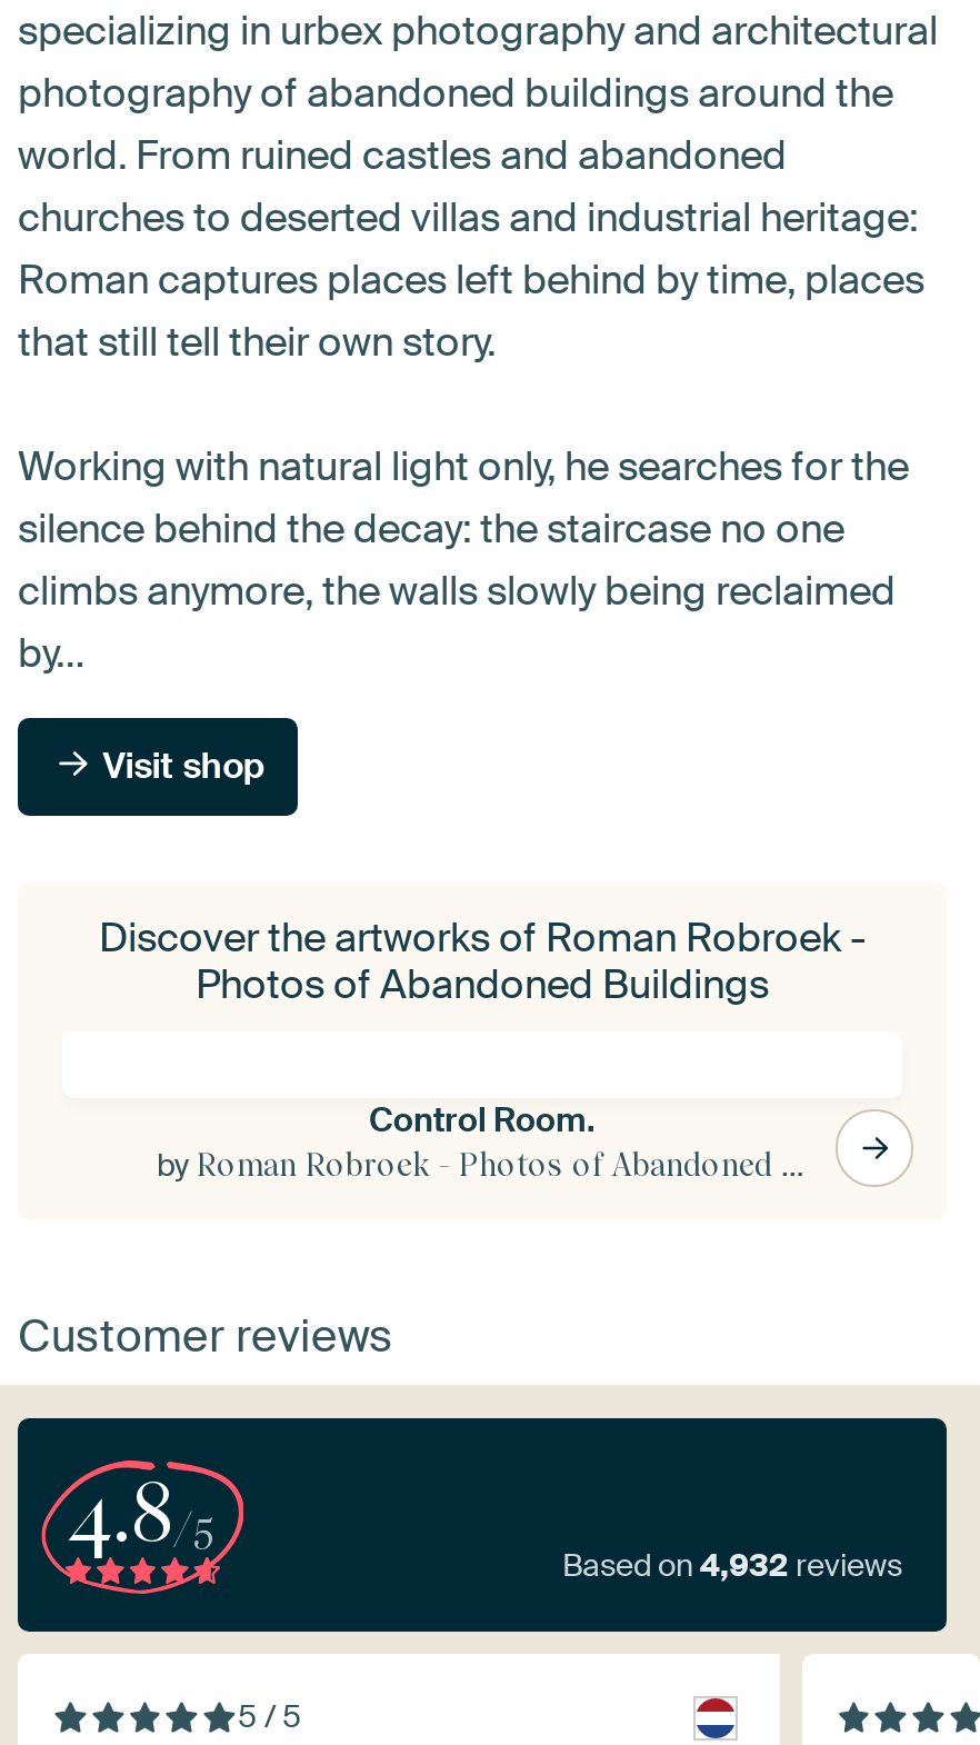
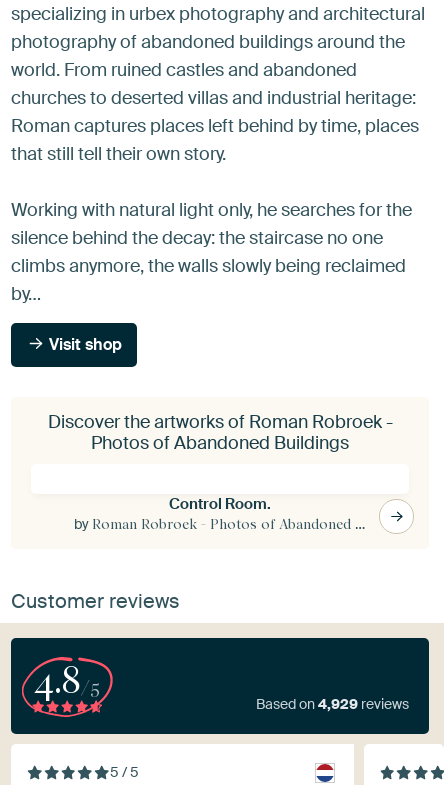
[562,1544,902,1584] Based on 4,932 reviews -> [256,695,409,713] Based on 4,929 reviews

